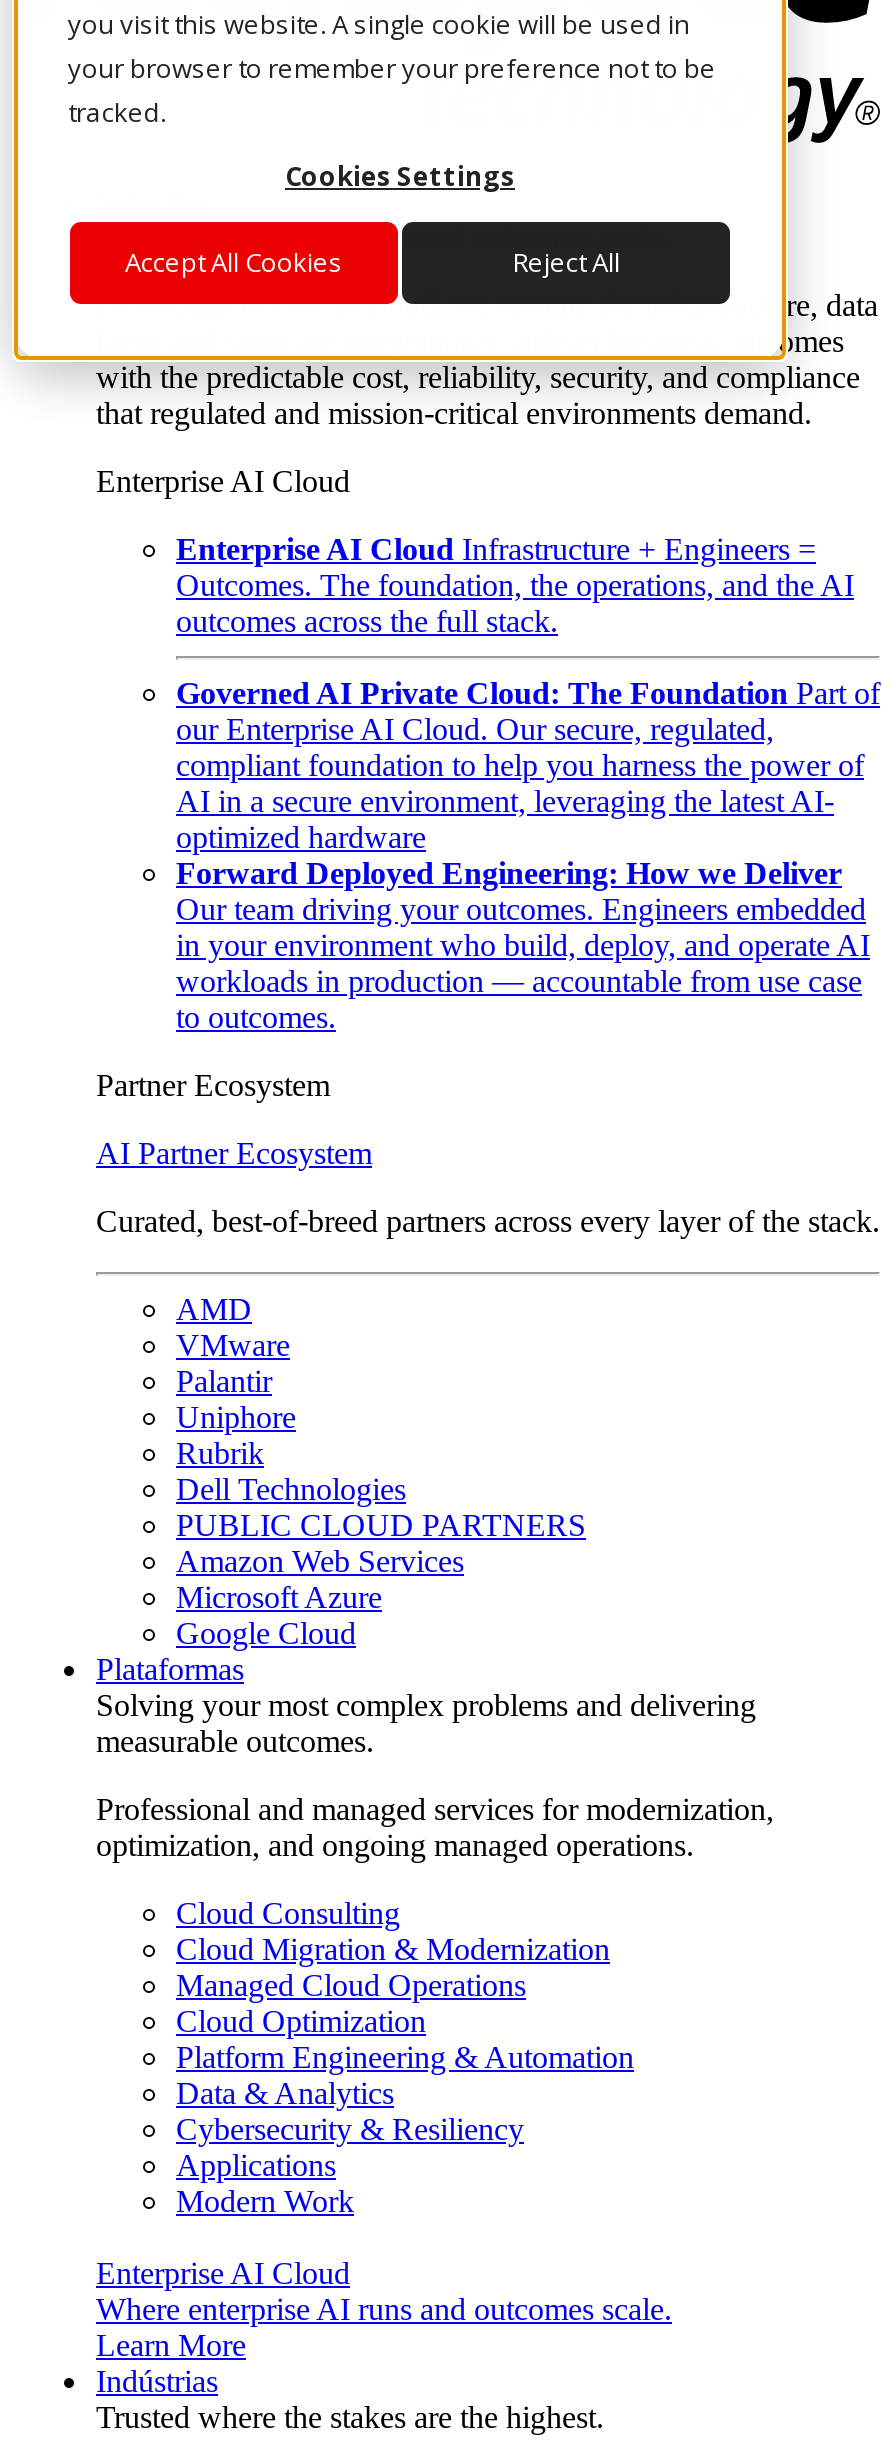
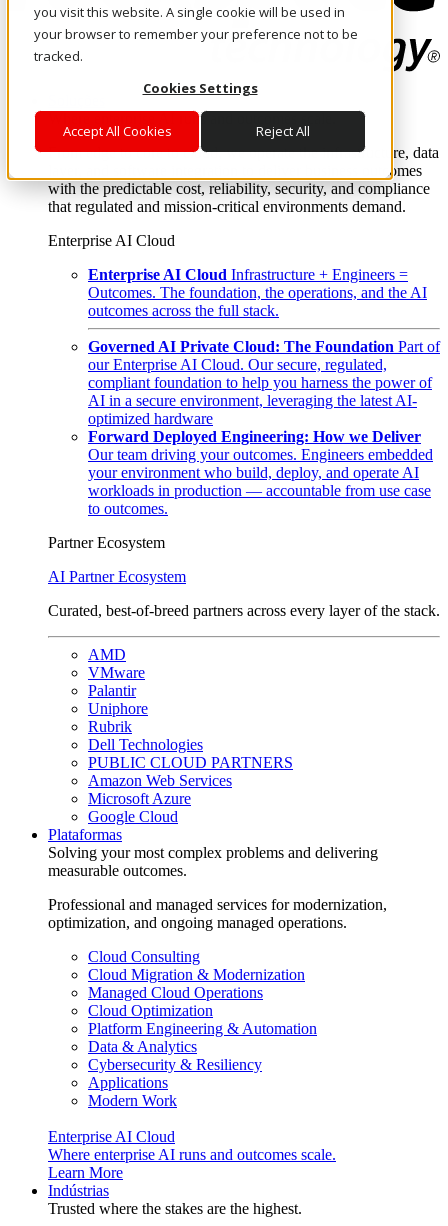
[176,928,870,962] in your environment who build, deploy, and operate AI -> [88,464,419,481] your environment who build, deploy, and operate AI

